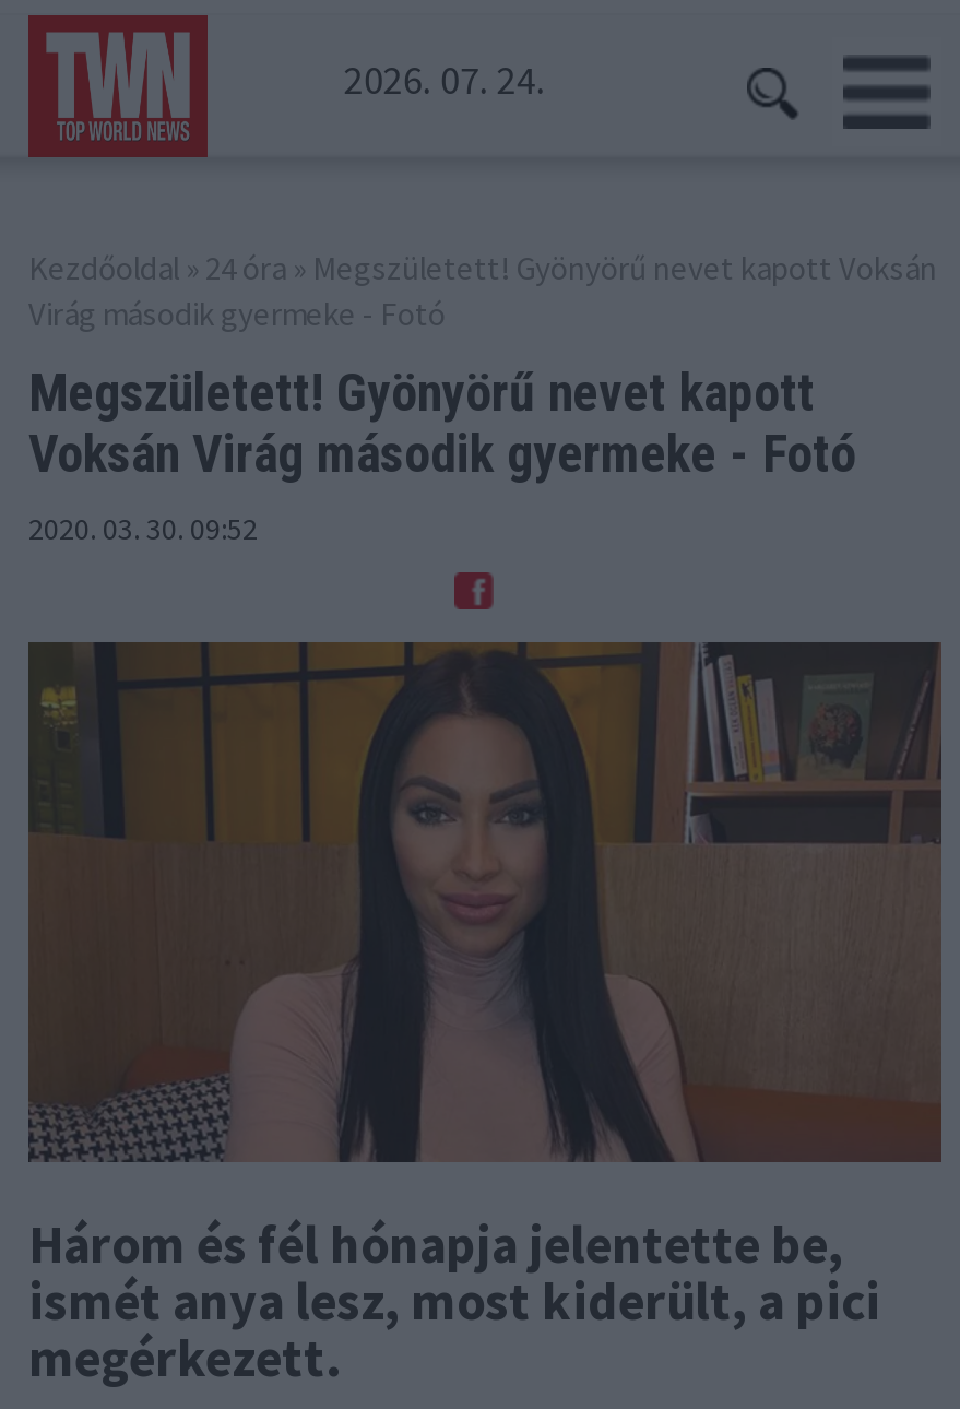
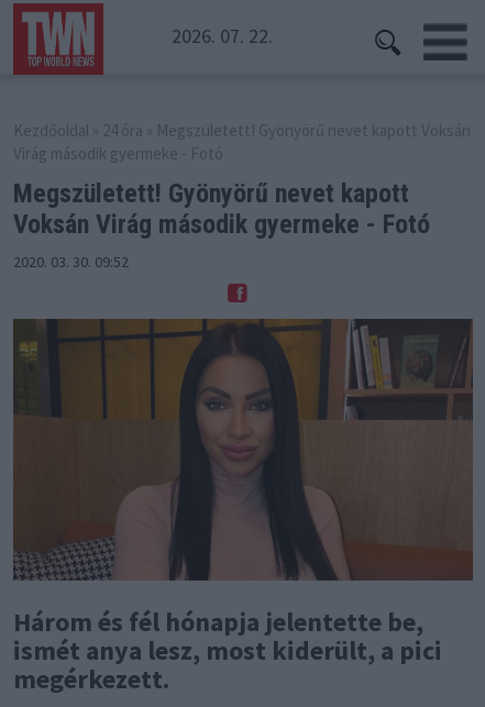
[344,55,545,105] 2026. 07. 24. -> [172,23,273,48] 2026. 07. 22.

